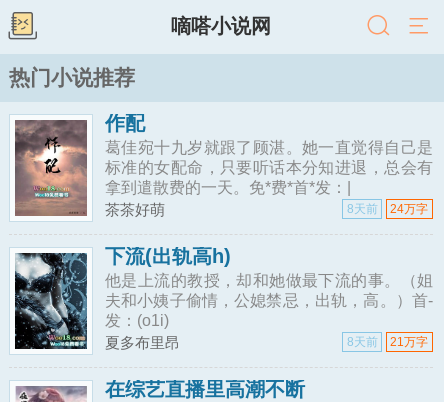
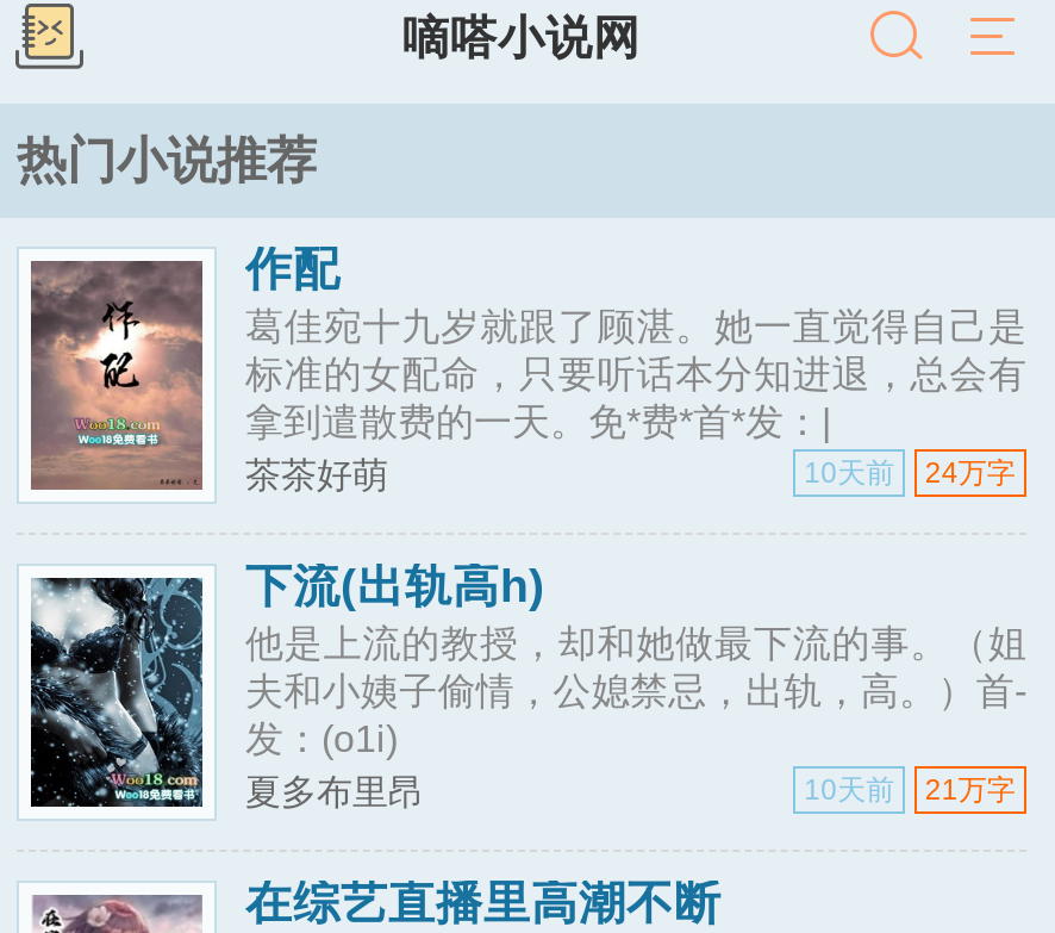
[347,202,428,216] 8天前 24万字 -> [804,458,1015,491] 10天前 24万字
[347,335,428,349] 8天前 21万字 -> [804,775,1015,808] 10天前 21万字

